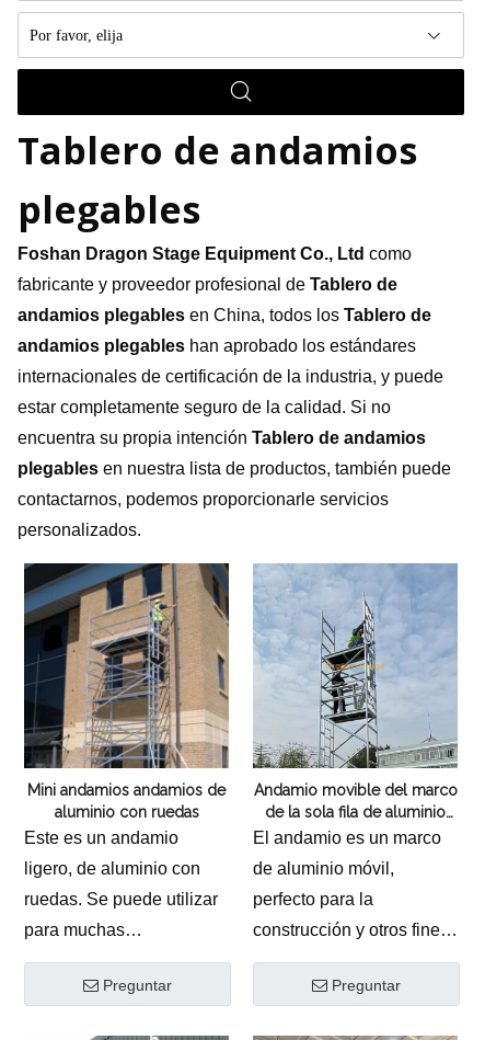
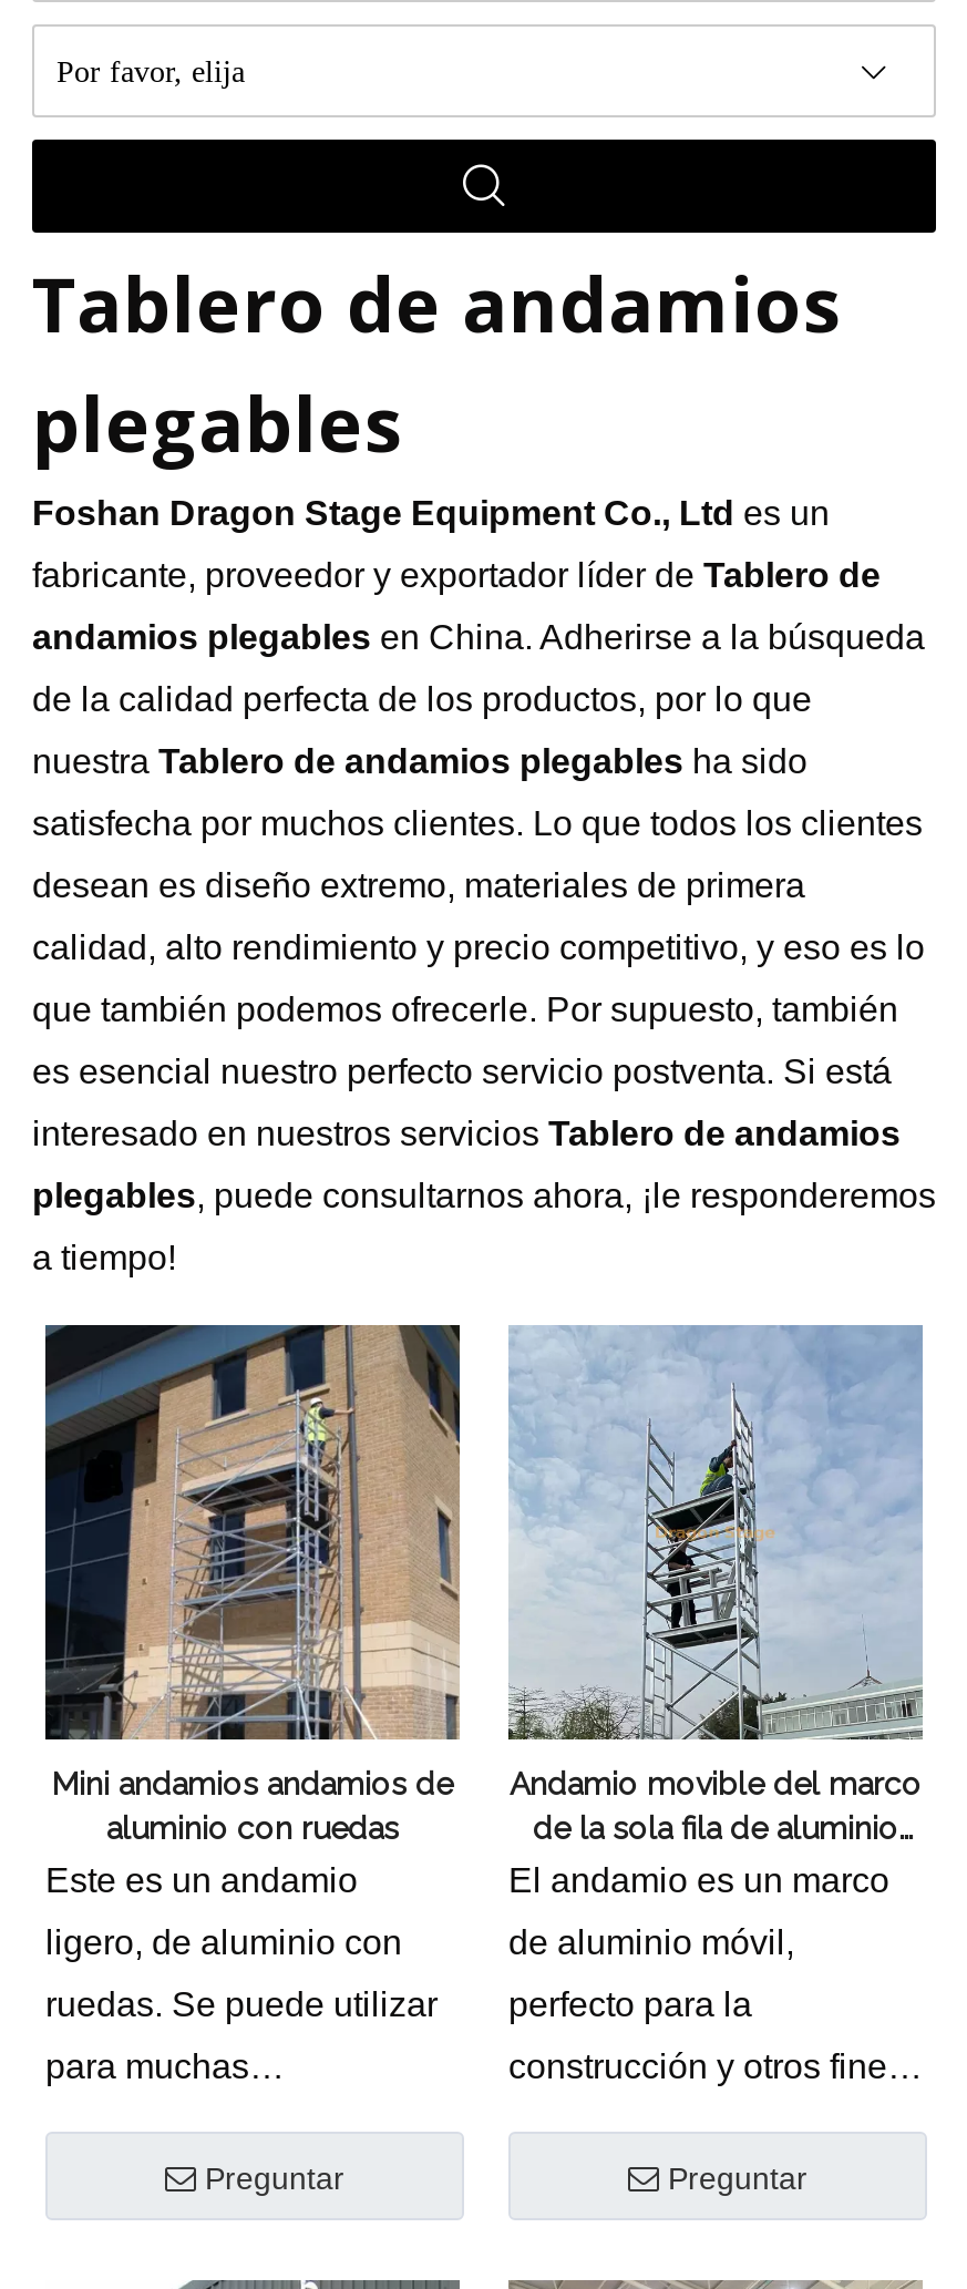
[18,244,451,539] Foshan Dragon Stage Equipment Co., Ltd como | fabricante y proveedor profesional de Tablero de | andamios plegables en China, todos los Tablero de | andamios plegables han aprobado los estándares | internacionales de certificación de la industria, y puede | estar completamente seguro de la calidad. Si no | encuentra su propia intención Tablero de andamios | plegables en nuestra lista de productos, también puede | contactarnos, podemos proporcionarle servicios | personalizados. -> [32,494,936,1276] Foshan Dragon Stage Equipment Co., Ltd es un | fabricante, proveedor y exportador líder de Tablero de | andamios plegables en China. Adherirse a la búsqueda | de la calidad perfecta de los productos, por lo que | nuestra Tablero de andamios plegables ha sido | satisfecha por muchos clientes. Lo que todos los clientes | desean es diseño extremo, materiales de primera | calidad, alto rendimiento y precio competitivo, y eso es lo | que también podemos ofrecerle. Por supuesto, también | es esencial nuestro perfecto servicio postventa. Si está | interesado en nuestros servicios Tablero de andamios | plegables, puede consultarnos ahora, ¡le responderemos | a tiempo!

